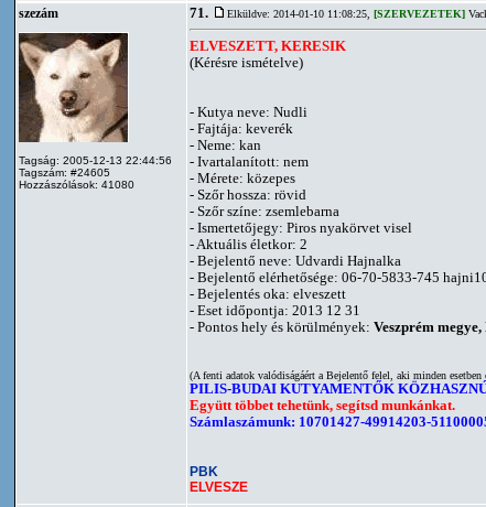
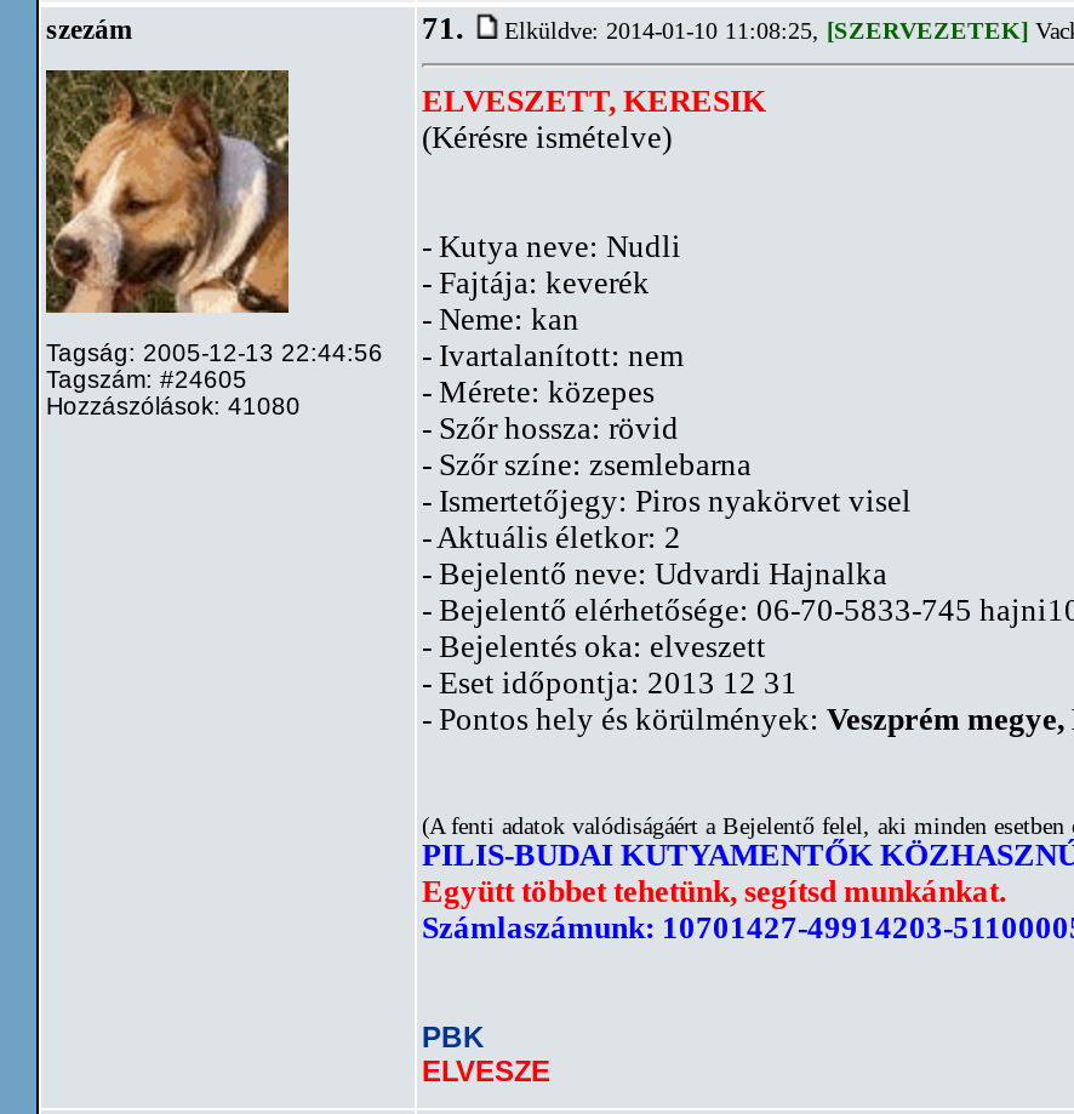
[19,33,129,143] [image] -> [46,70,291,315] [image]

